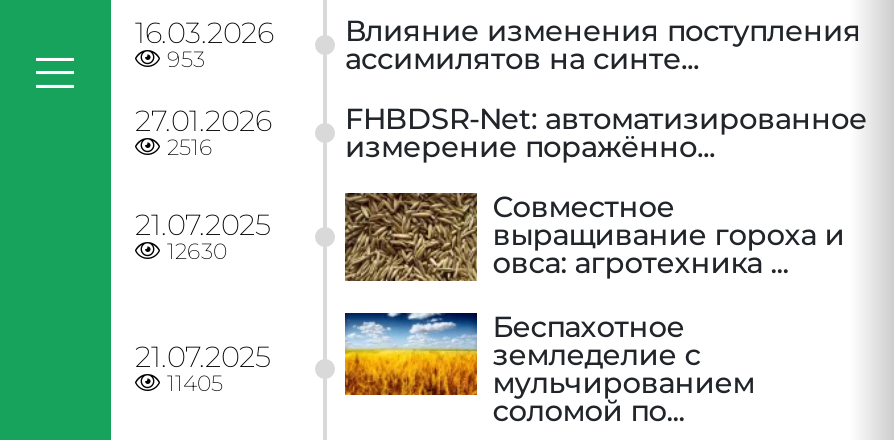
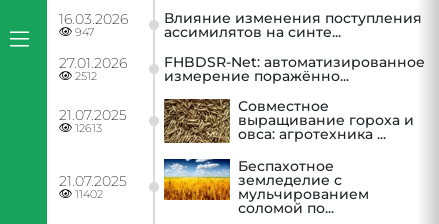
[161,44,205,72] 953 -> [72,25,94,39] 947
[161,132,213,160] 2516 -> [72,69,97,83] 2512
[161,236,227,264] 12630 -> [72,121,102,135] 12613
[161,369,223,397] 11405 -> [72,187,103,201] 11402

